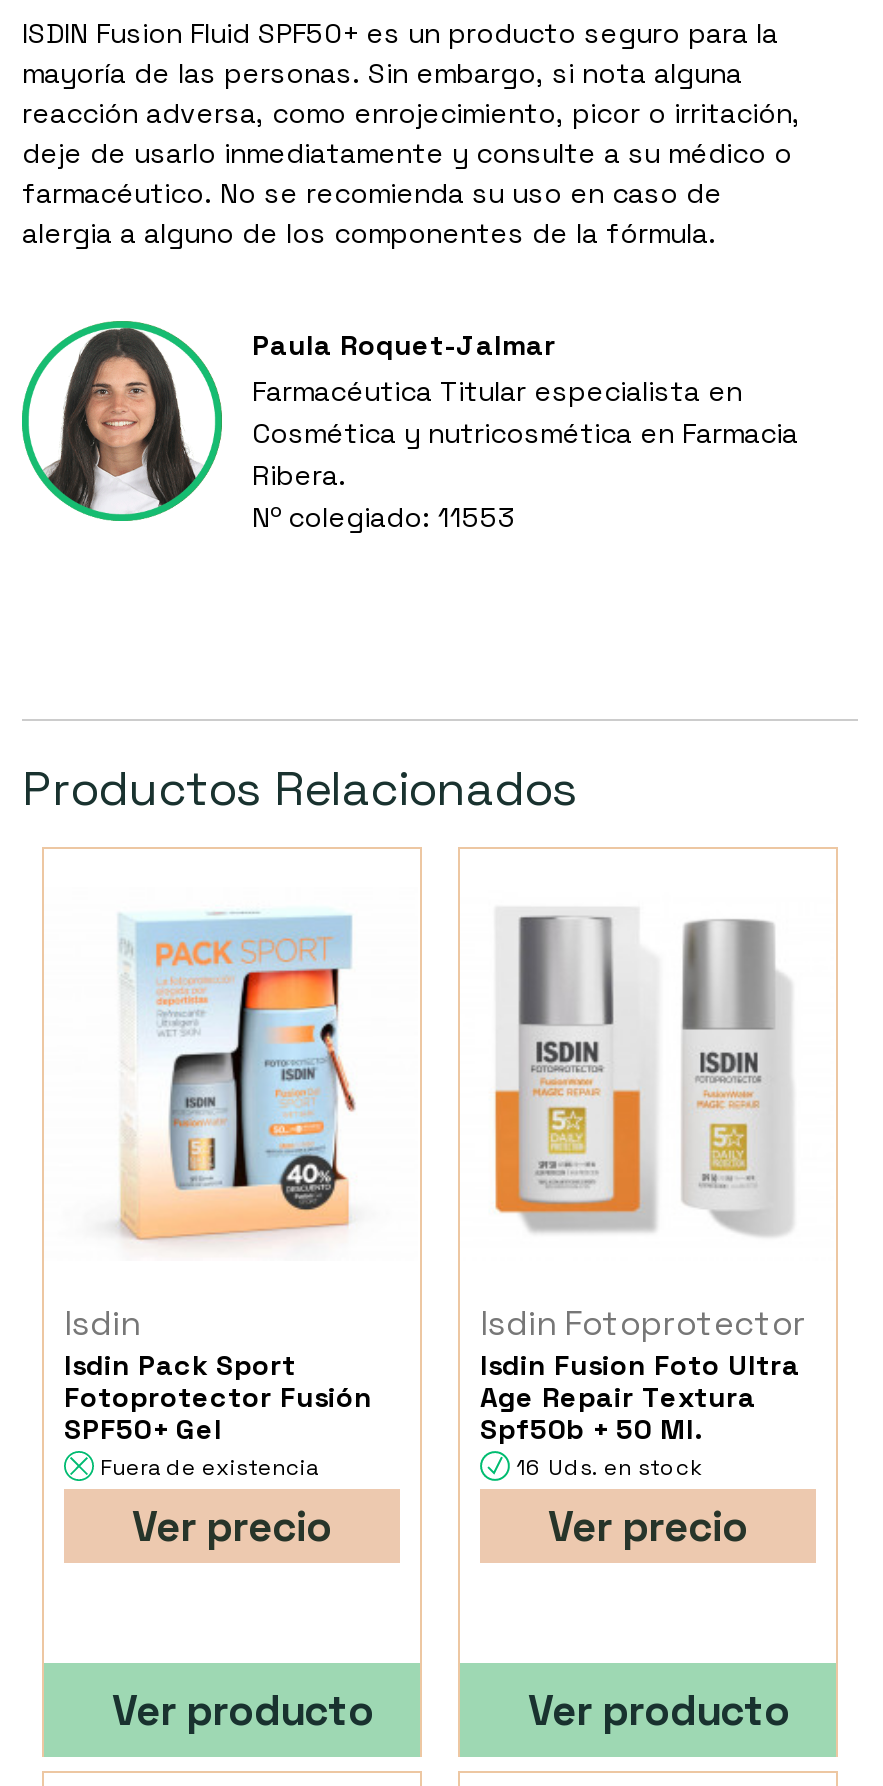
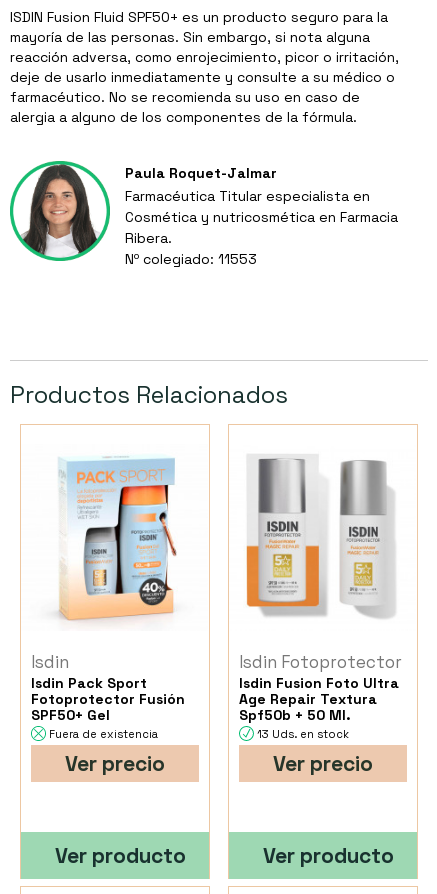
[516,1454,702,1482] 16 Uds. en stock -> [257,727,349,741] 13 Uds. en stock

